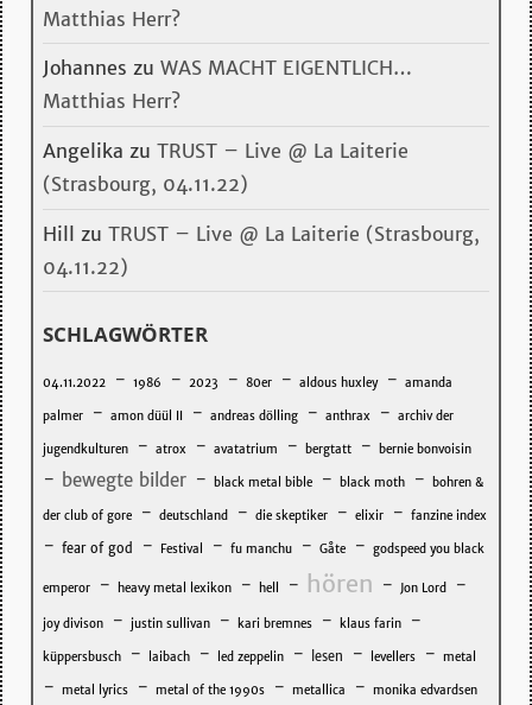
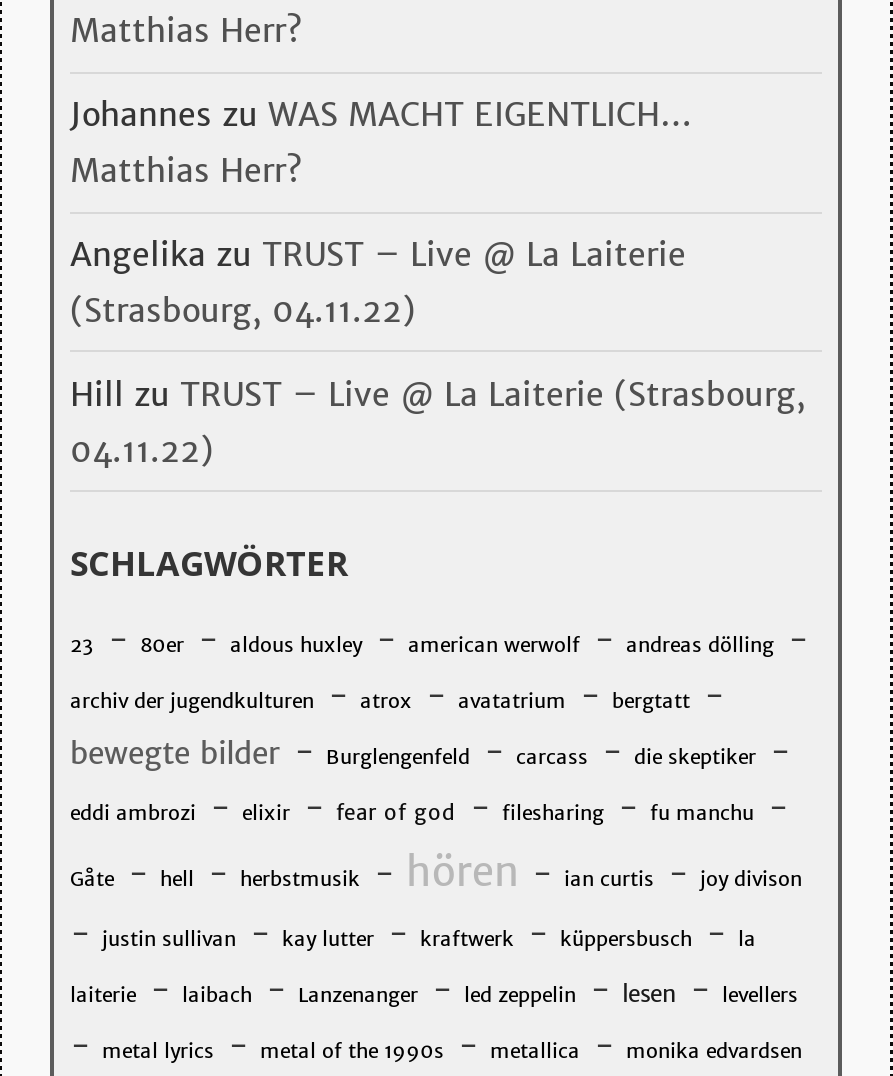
[43,368,487,666] 04.11.2022 - 1986 - 2023 - 80er - aldous huxley - amanda | palmer - amon düül II - andreas dölling - anthrax - archiv der | jugendkulturen - atrox - avatatrium - bergtatt - bernie bonvoisin | - bewegte bilder - black metal bible - black moth - bohren & | der club of gore - deutschland - die skeptiker - elixir - fanzine index | - fear of god - Festival - fu manchu - Gåte - godspeed you black | emperor - heavy metal lexikon - hell - hören - Jon Lord - | joy divison - justin sullivan - kari bremnes - klaus farin - | küppersbusch - laibach - led zeppelin - lesen - levellers - metal -> [70,620,810,1010] 23 - 80er - aldous huxley - american werwolf - andreas dölling - | archiv der jugendkulturen - atrox - avatatrium - bergtatt - | bewegte bilder - Burglengenfeld - carcass - die skeptiker - | eddi ambrozi - elixir - fear of god - filesharing - fu manchu - | Gåte - hell - herbstmusik - hören - ian curtis - joy divison | - justin sullivan - kay lutter - kraftwerk - küppersbusch - la | laiterie - laibach - Lanzenanger - led zeppelin - lesen - levellers

